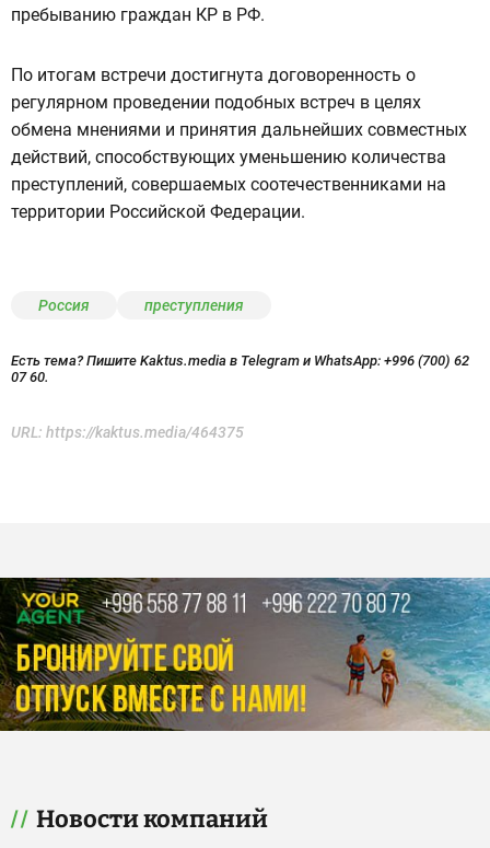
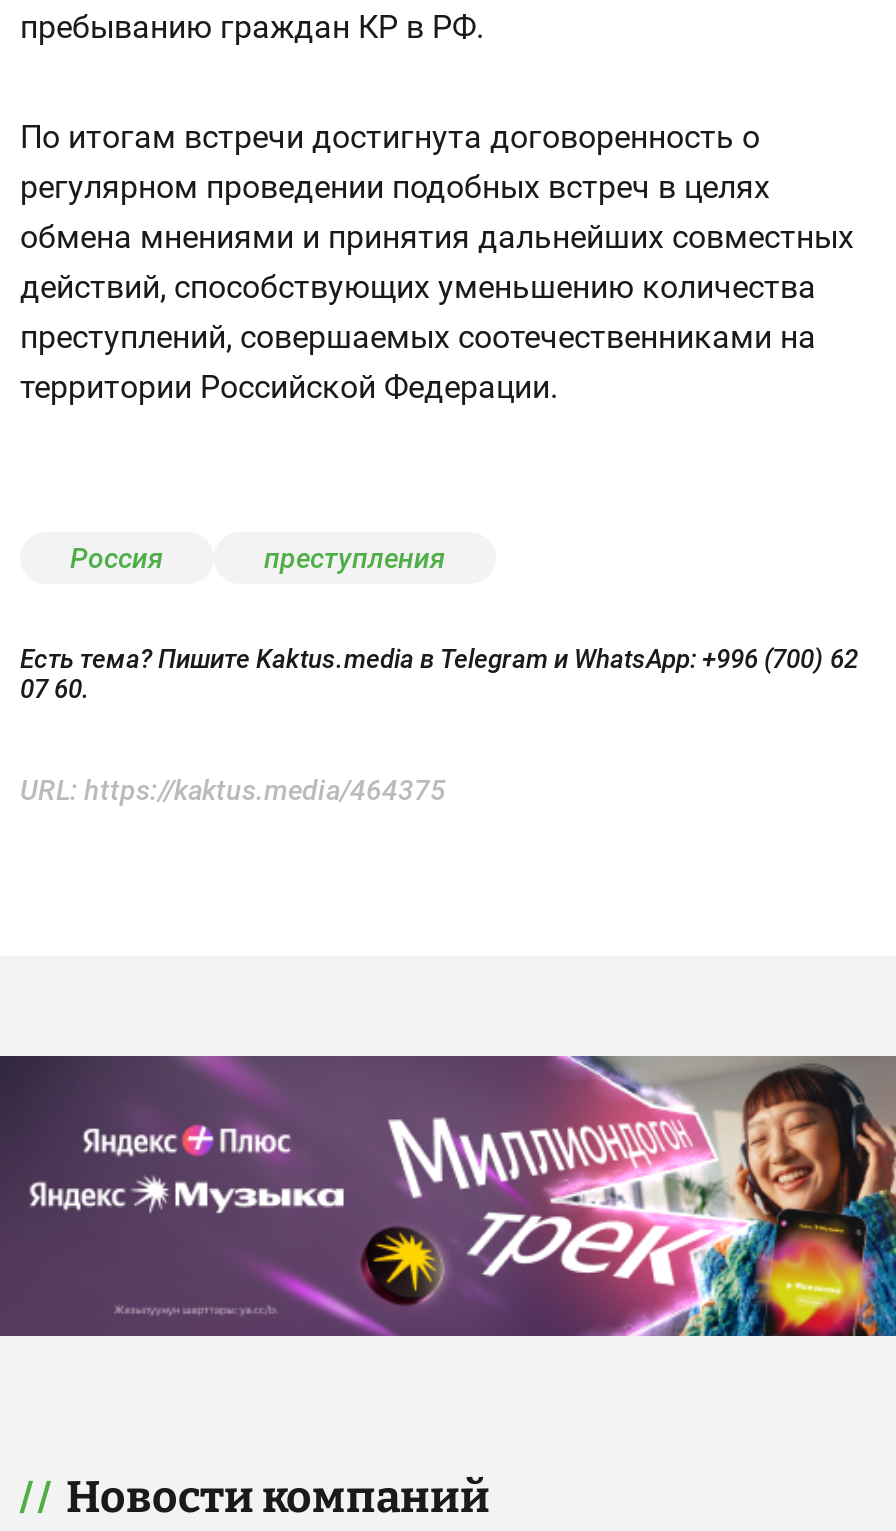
[3,577,487,732] [image] -> [6,1054,890,1338] [image]

